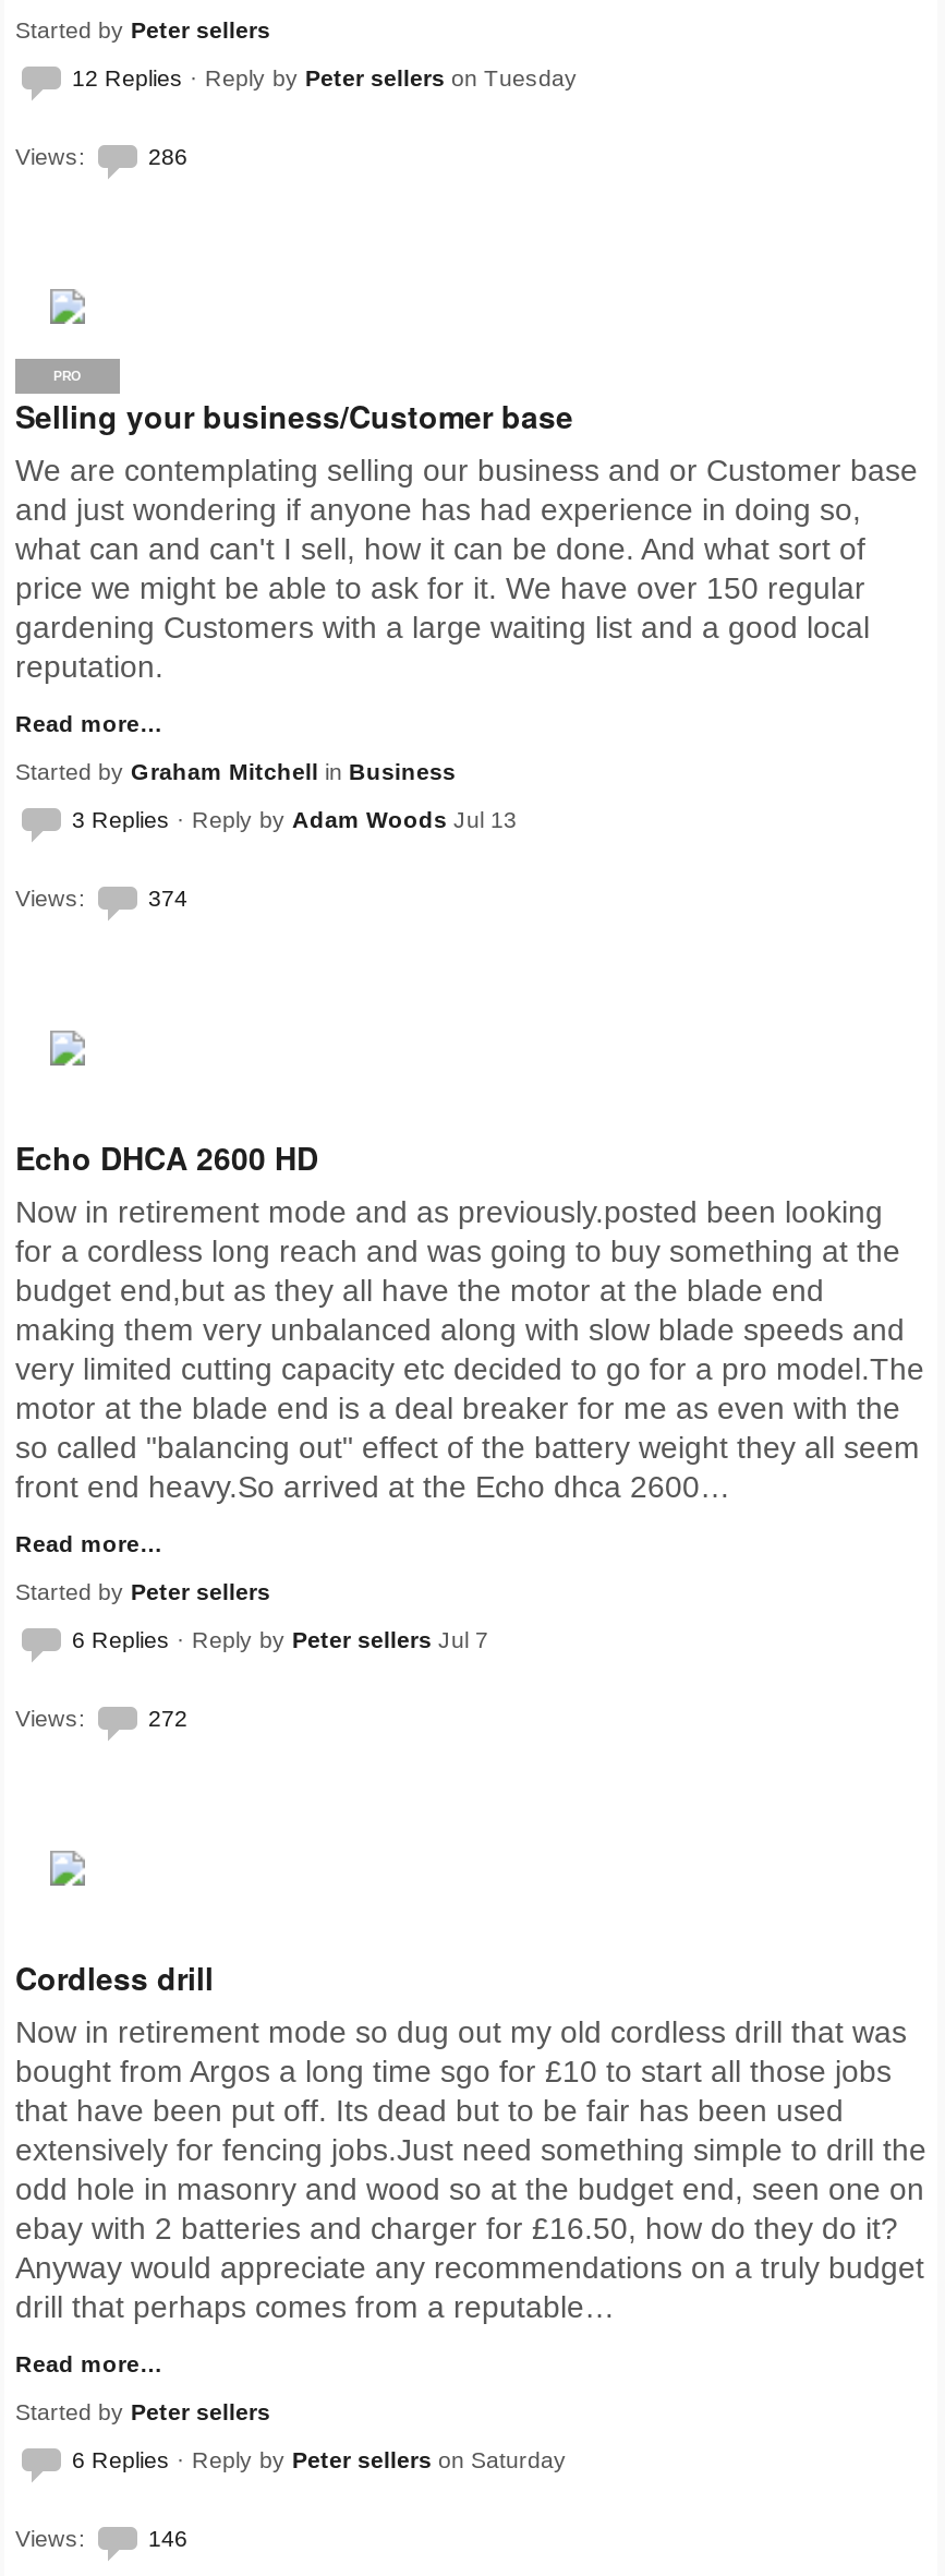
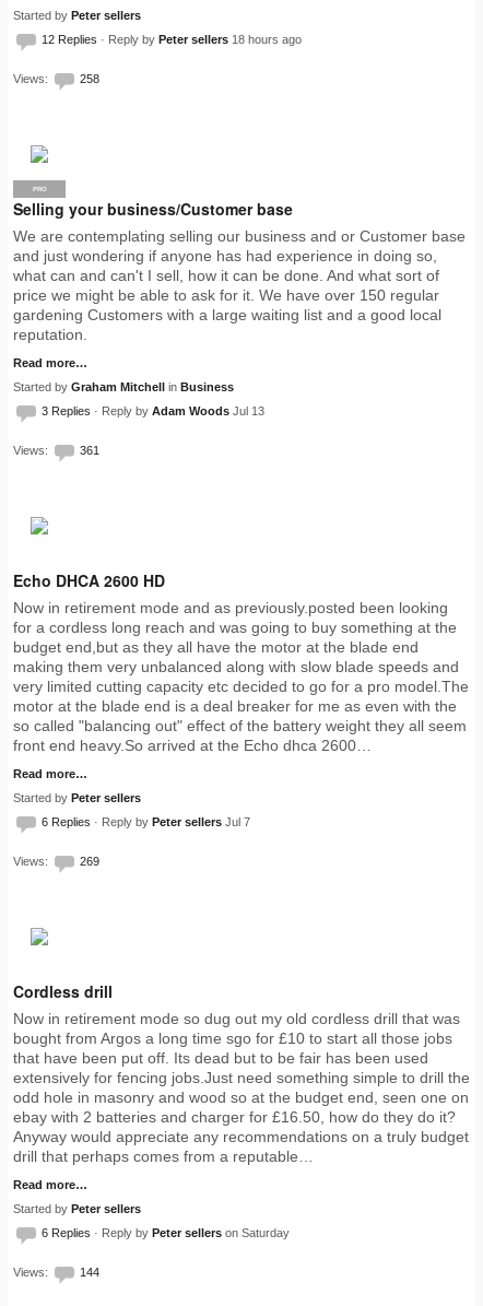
[72,64,578,90] 12 Replies · Reply by Peter sellers on Tuesday -> [42,32,302,46] 12 Replies · Reply by Peter sellers 18 hours ago
[148,142,187,168] 286 -> [80,72,99,85] 258
[148,884,187,910] 374 -> [80,443,99,456] 361
[148,1704,187,1730] 272 -> [80,854,99,867] 269
[148,2524,187,2550] 146 -> [80,1265,99,1278] 144

